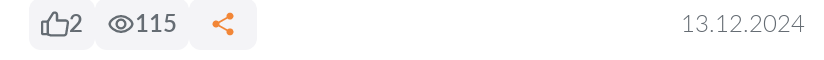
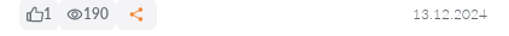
[69,8,83,38] 2 -> [43,5,52,23] 1
[135,8,177,38] 115 -> [83,5,109,23] 190

